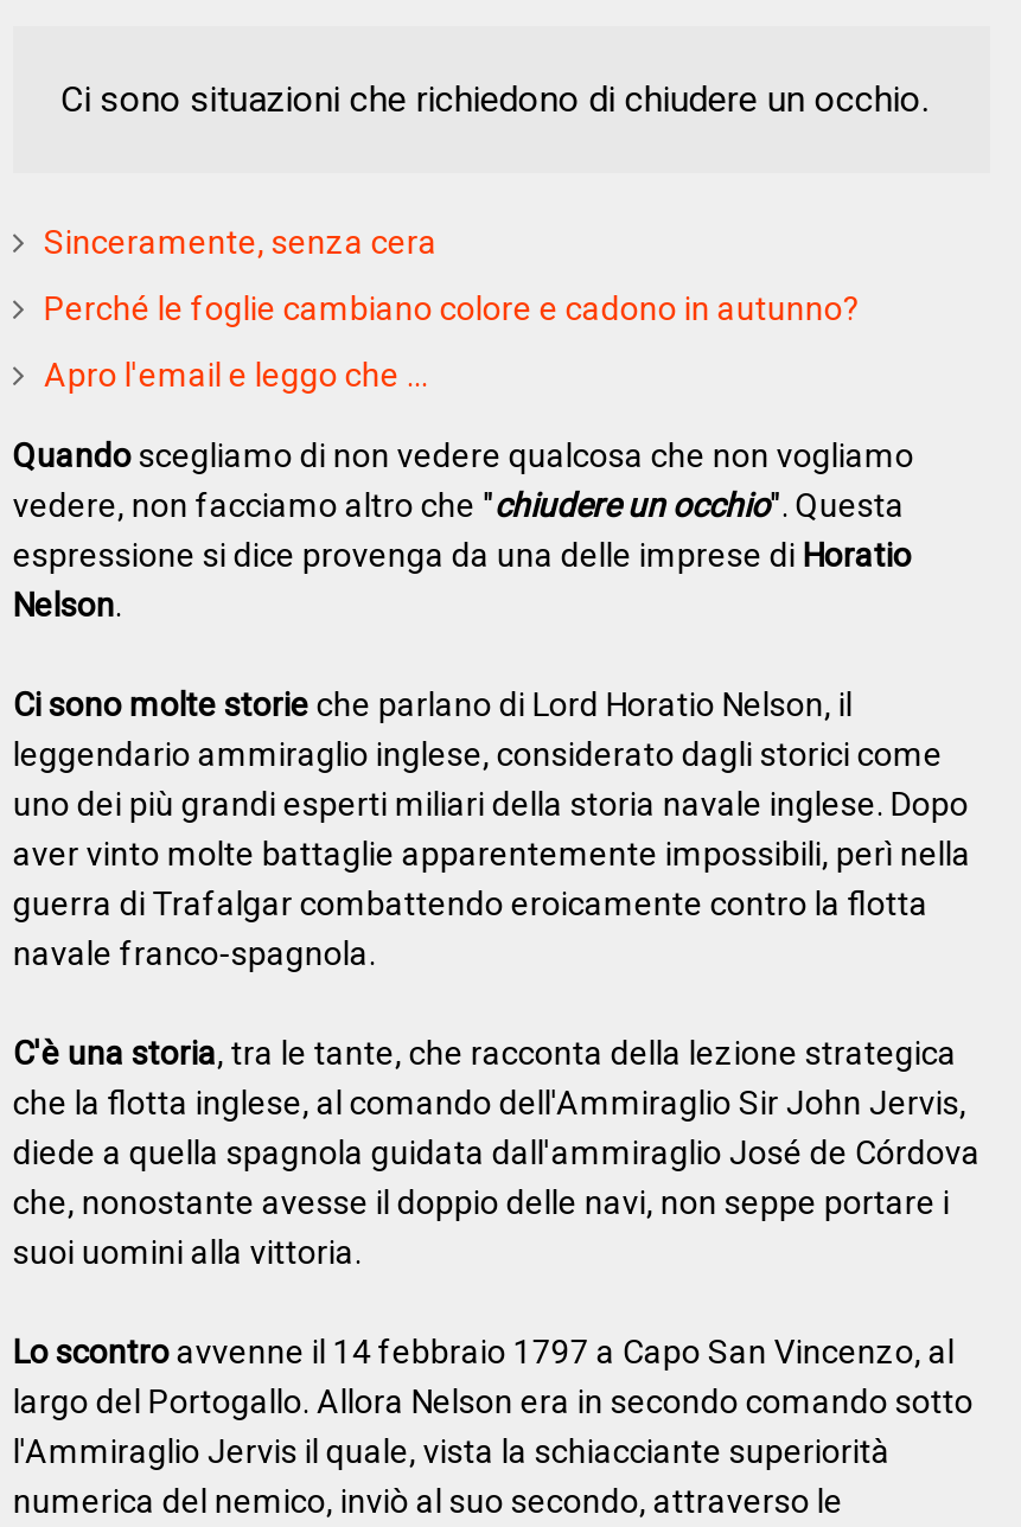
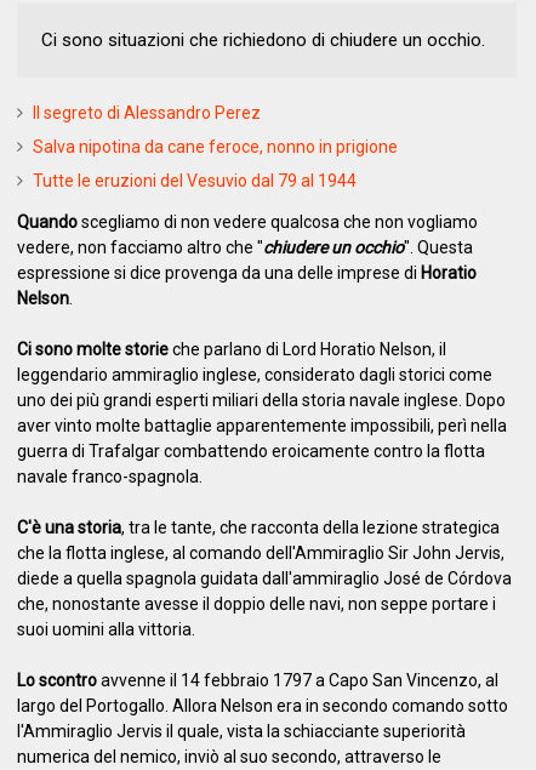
[44,223,437,261] Sinceramente, senza cera -> [33,103,261,123] Il segreto di Alessandro Perez
[44,290,859,327] Perché le foglie cambiano colore e cadono in autunno? -> [33,137,398,157] Salva nipotina da cane feroce, nonno in prigione
[44,356,428,394] Apro l'email e leggo che ... -> [33,171,356,190] Tutte le eruzioni del Vesuvio dal 79 al 1944

